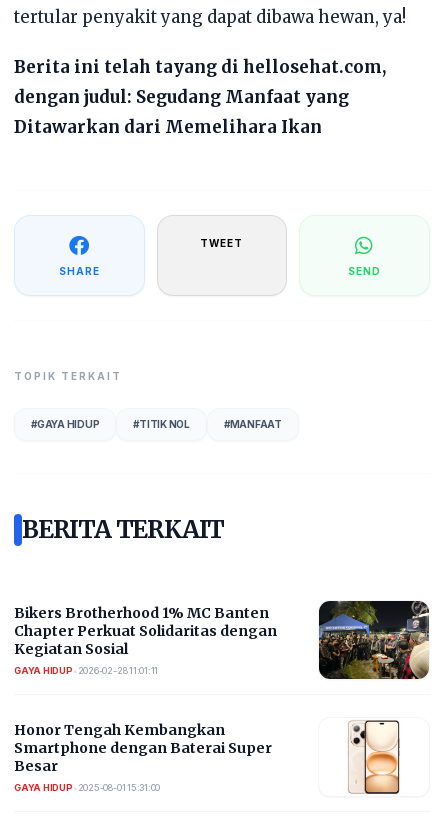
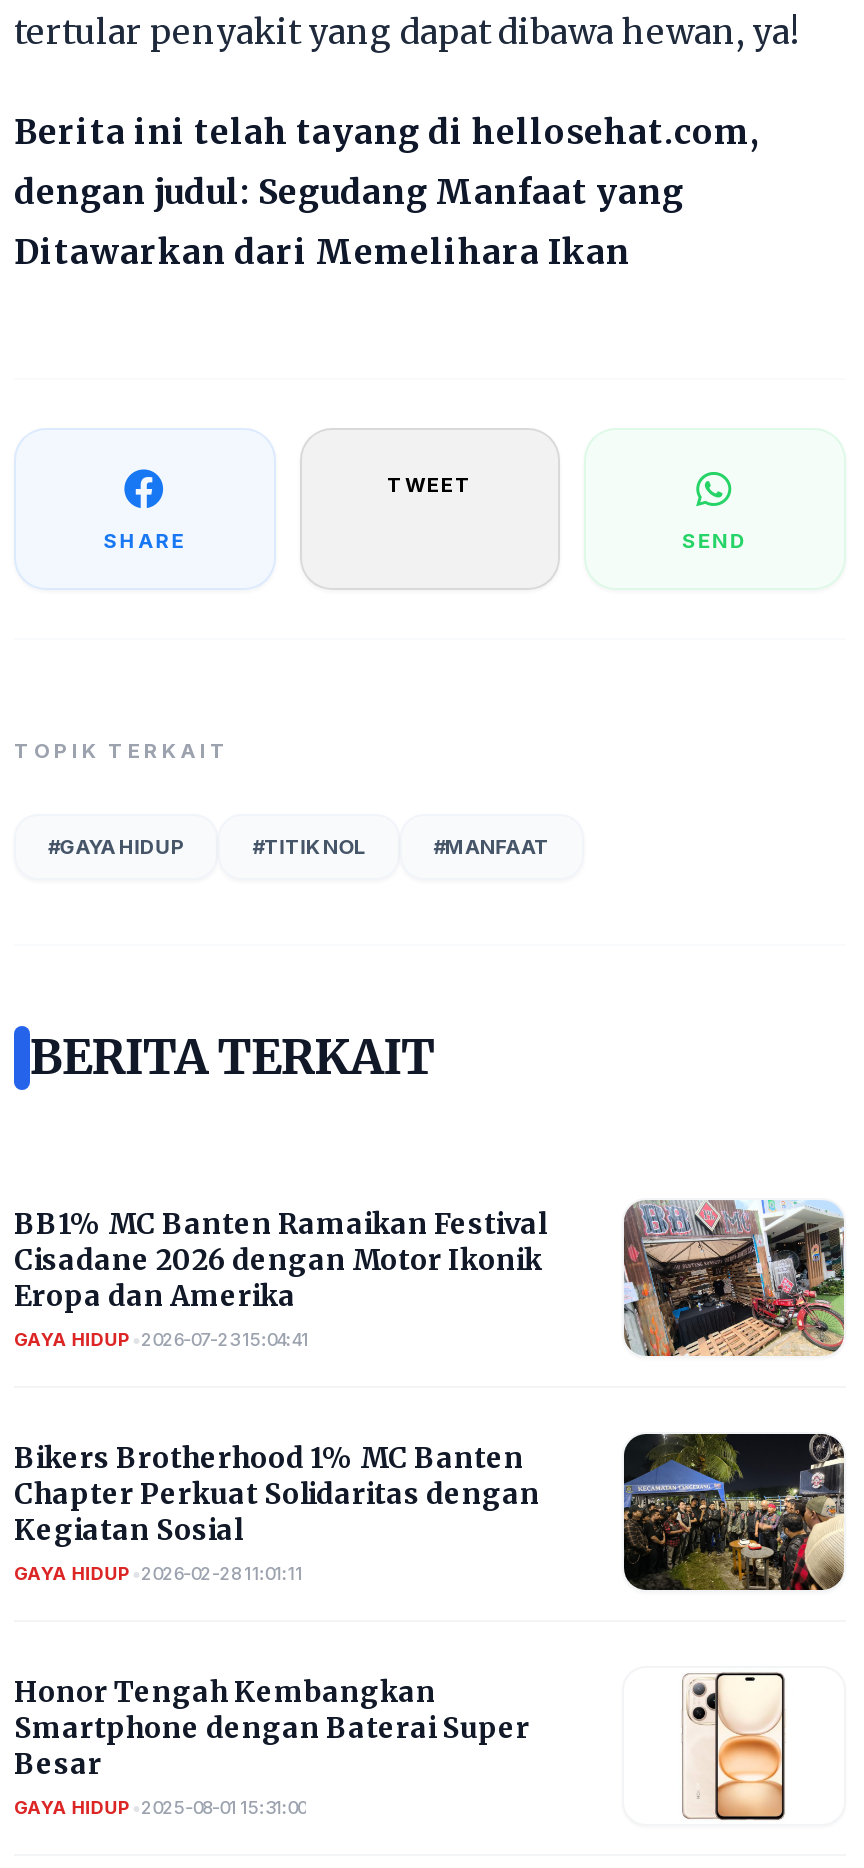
none -> [14,1200,846,1358] [image] | BB1% MC Banten Ramaikan Festival | Cisadane 2026 dengan Motor Ikonik | Eropa dan Amerika | GAYA HIDUP • 2026-07-23 15:04:41

